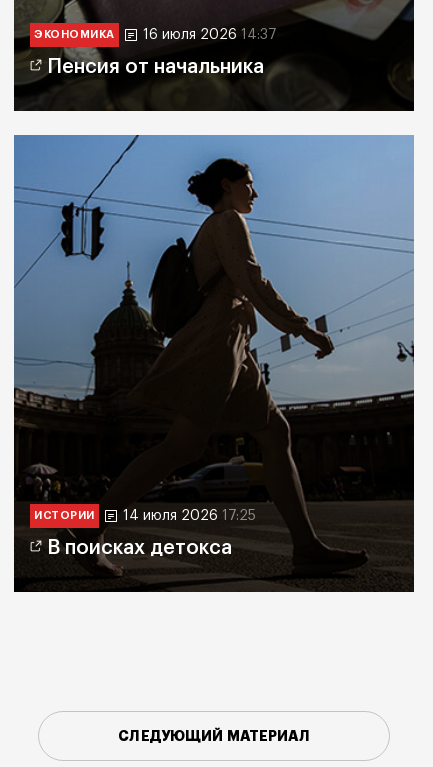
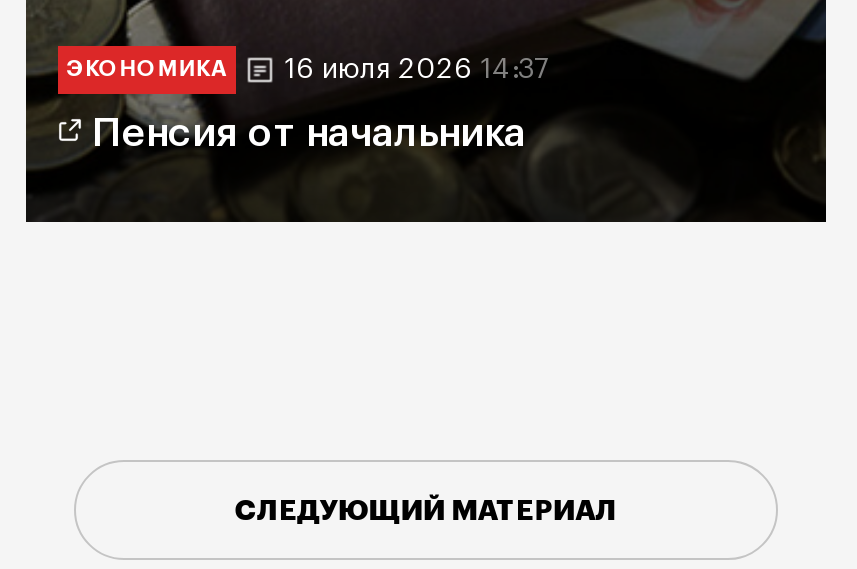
[13,134,415,591] [image] | ИСТОРИИ | 14 июля 2026 17:25 | В поисках детокса -> none

